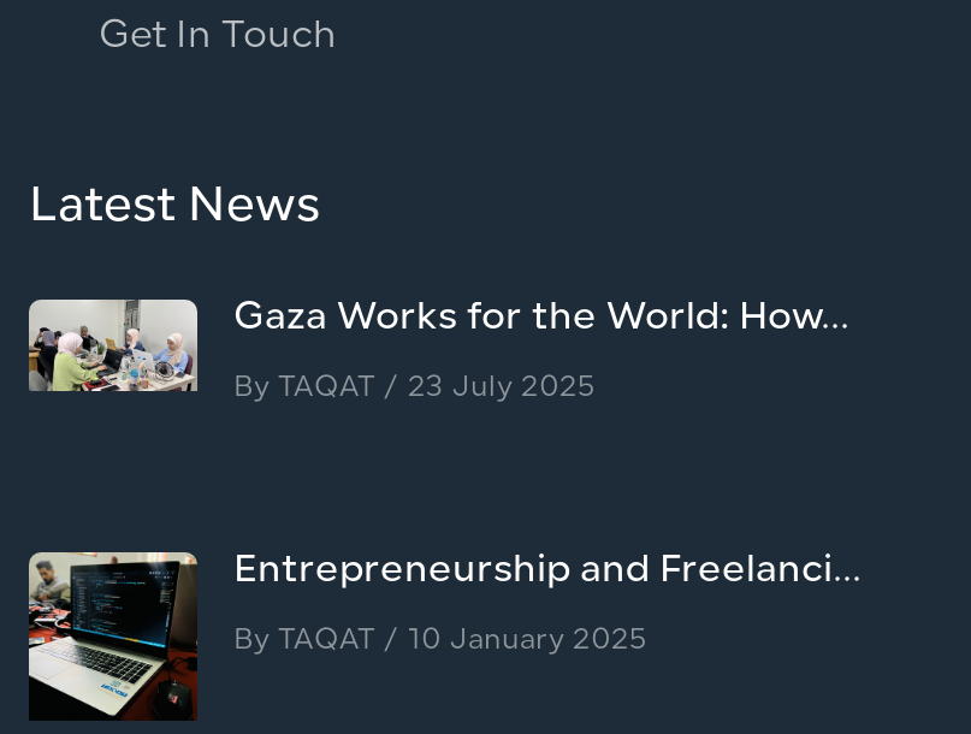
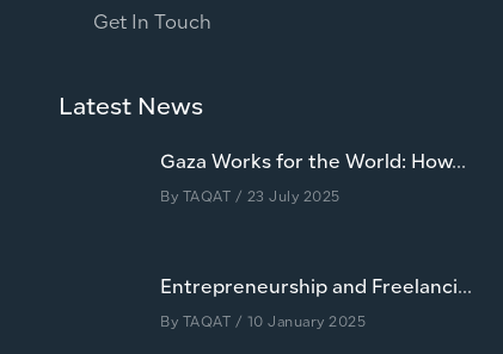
[26,297,200,393] [image] -> none
[26,550,200,721] [image] -> none

